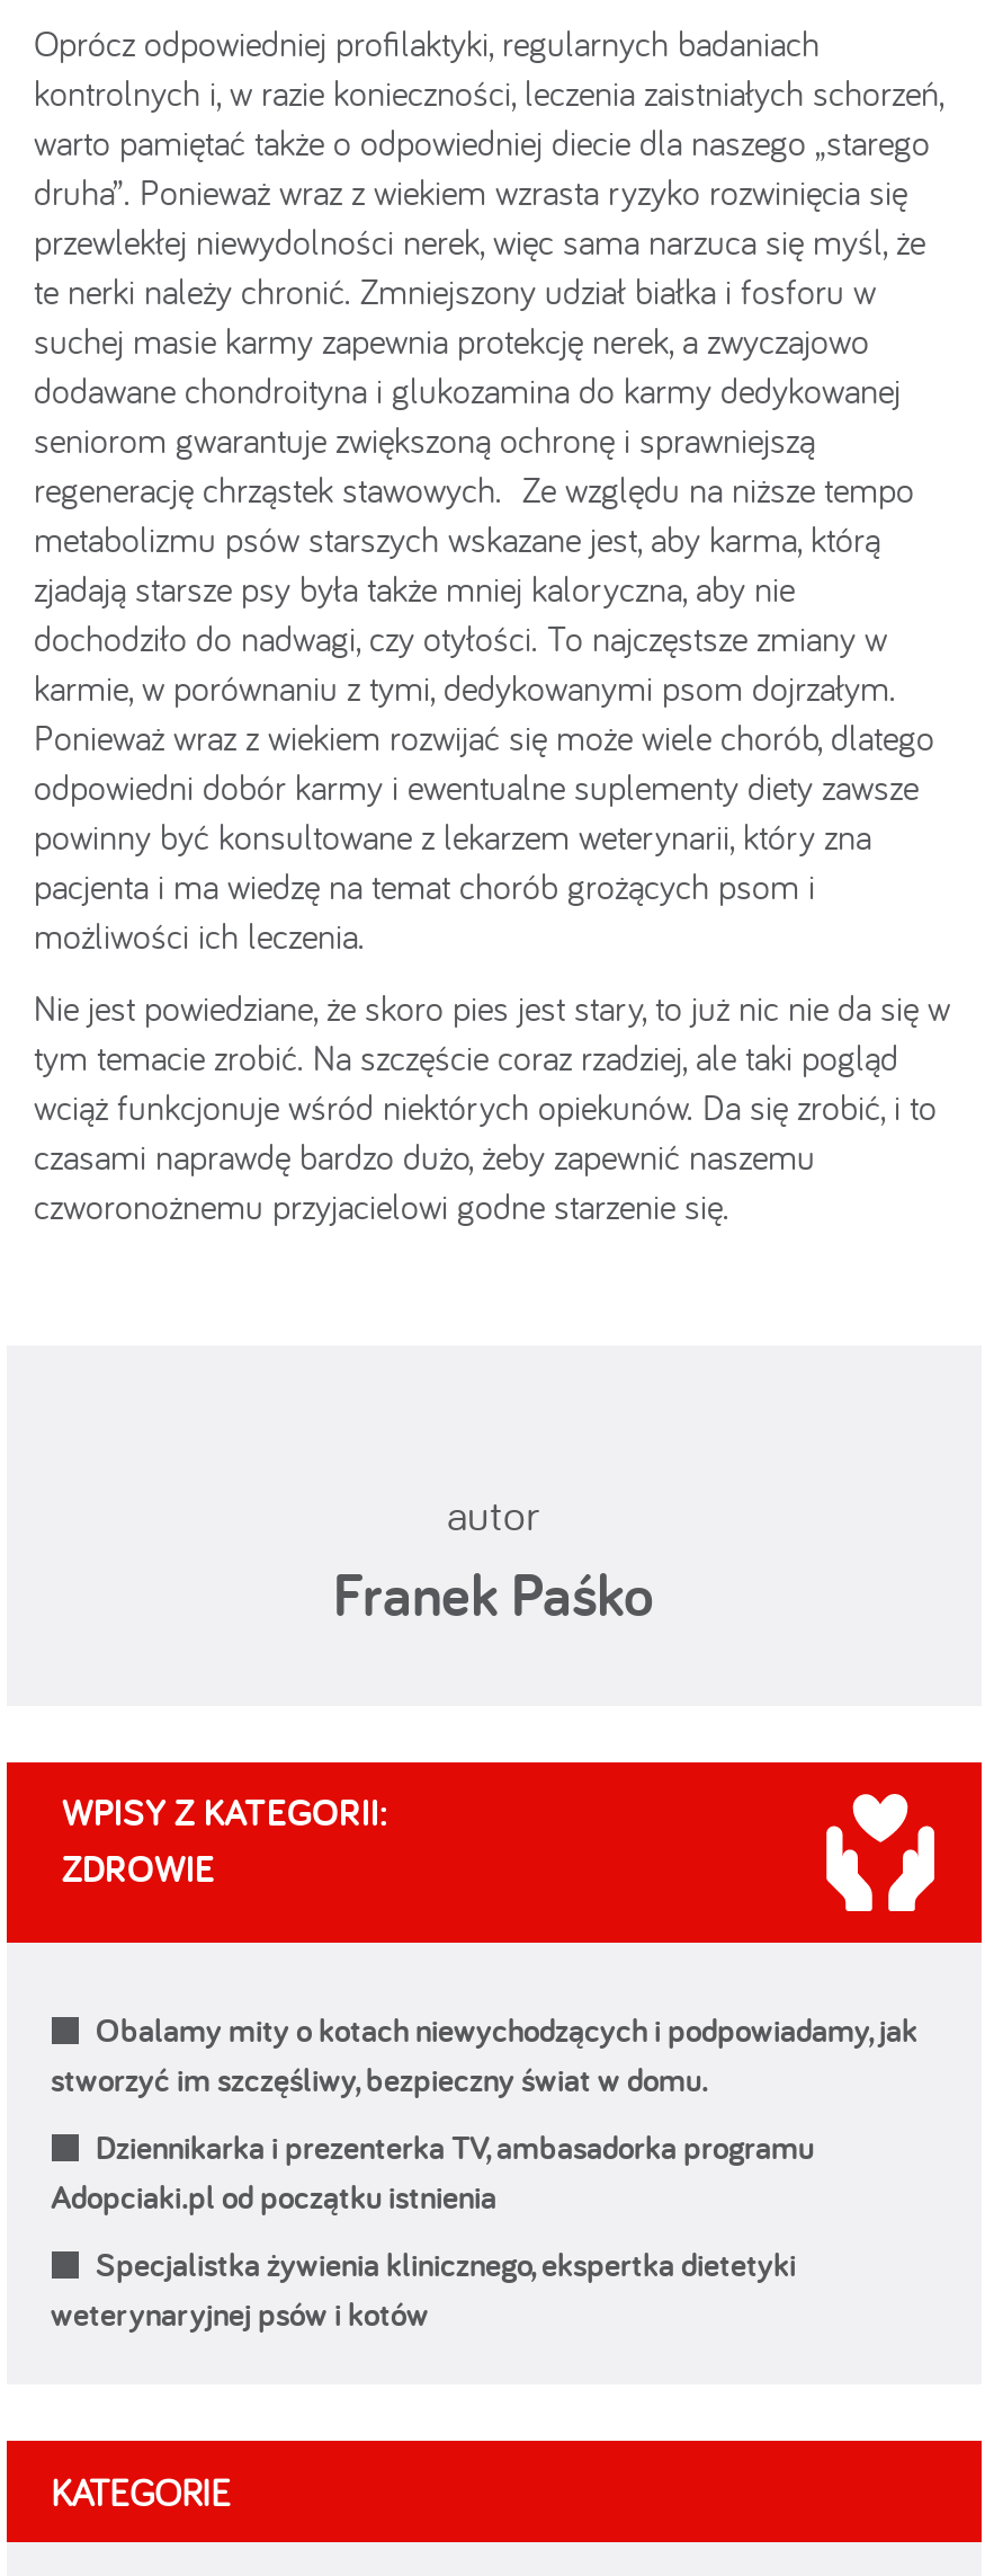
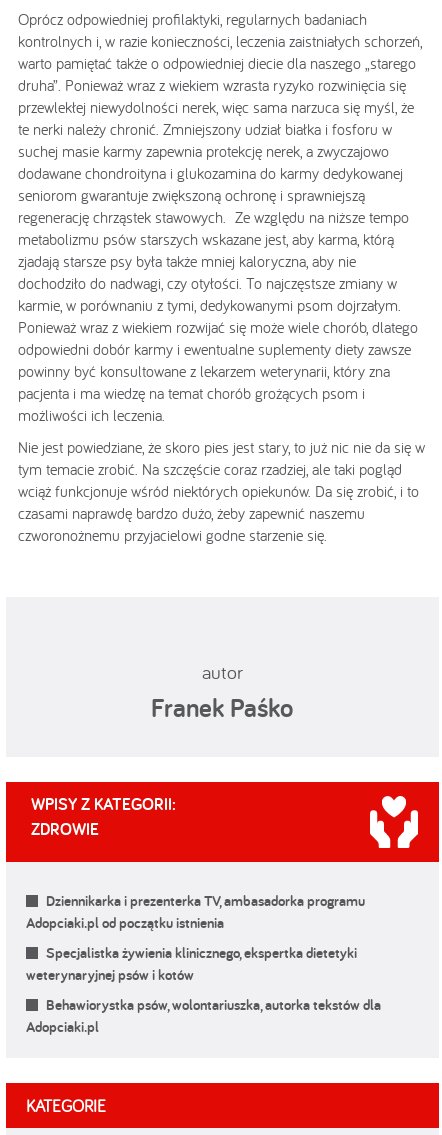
[51,2009,917,2101] Obalamy mity o kotach niewychodzących i podpowiadamy, jak | stworzyć im szczęśliwy, bezpieczny świat w domu. -> none
moved [51,2126,814,2336] -> [25,891,364,984]: Dziennikarka i prezenterka TV, ambasadorka programu | Adopciaki.pl od początku istnienia | Specjalistka żywienia klinicznego, ekspertka dietetyki | weterynaryjnej psów i kotów
none -> [25,995,380,1036] Behawiorystka psów, wolontariuszka, autorka tekstów dla | Adopciaki.pl

